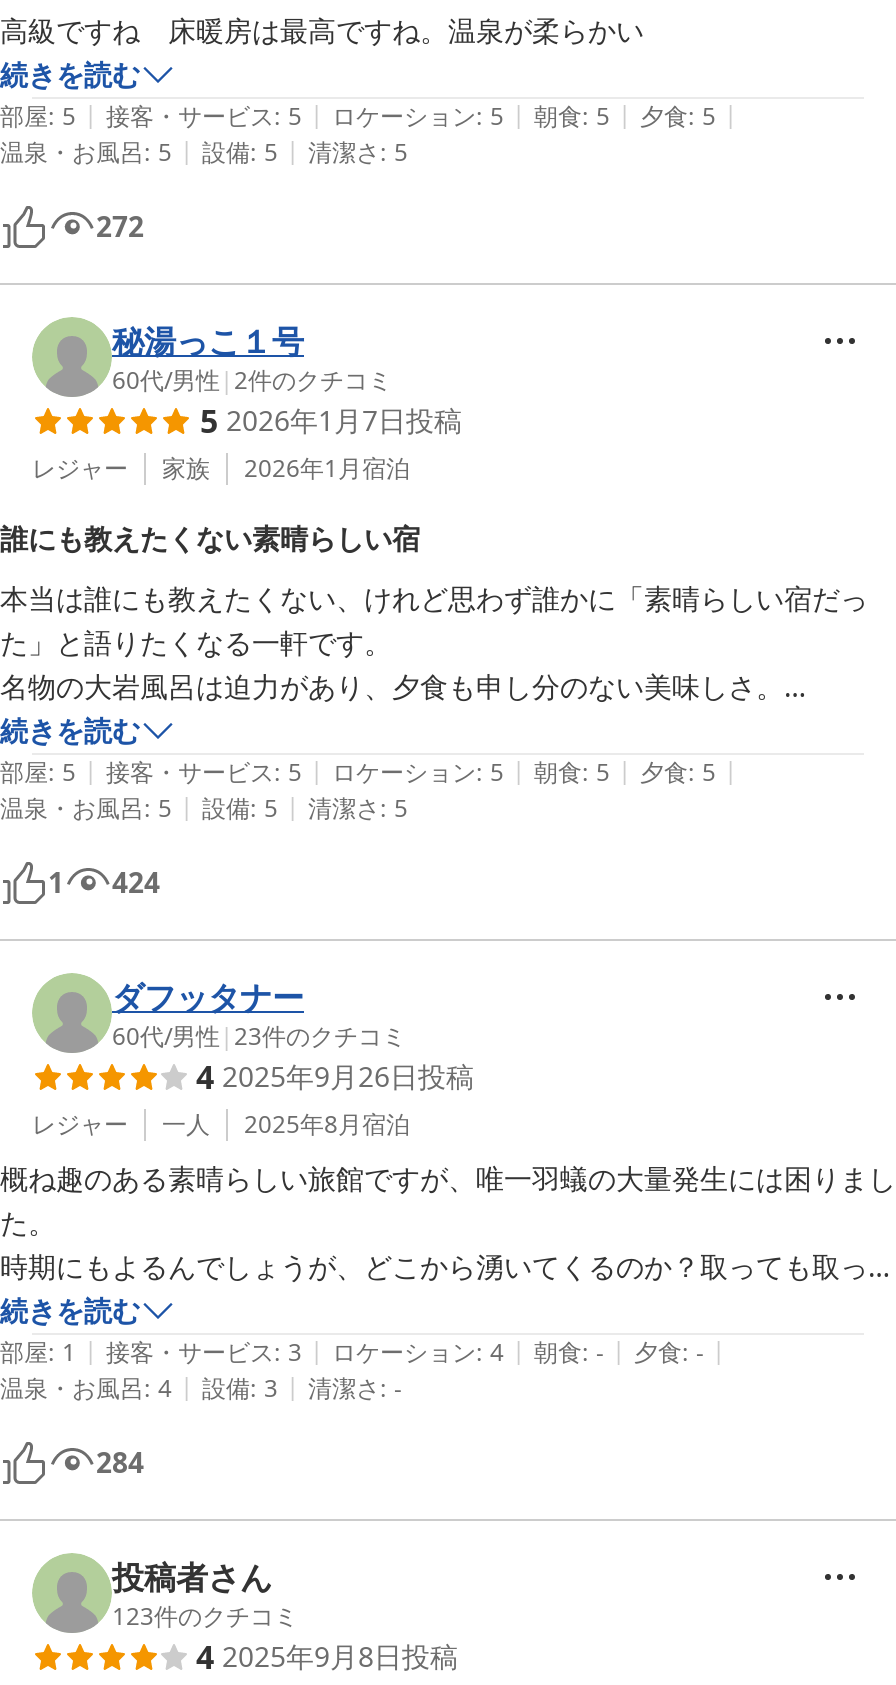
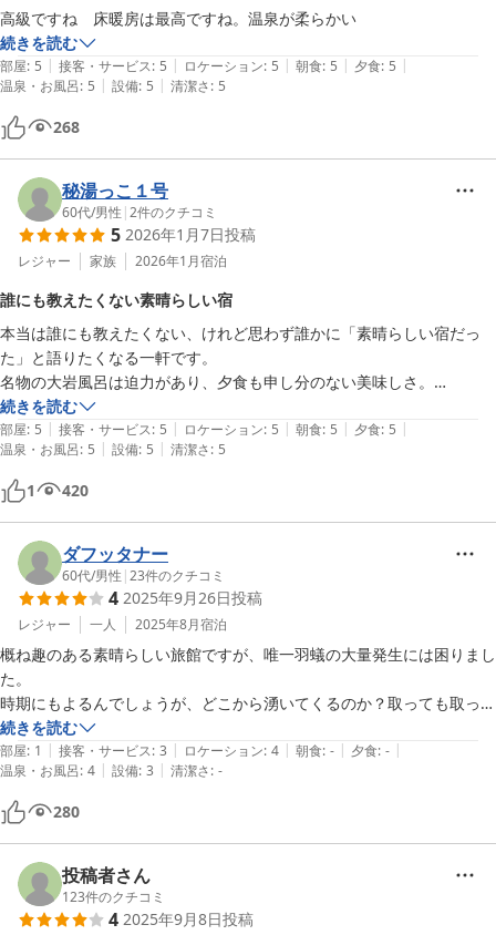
[96,207,144,245] 272 -> [53,116,80,137] 268
[48,863,160,901] 1 424 -> [27,480,89,501] 1 420
[96,1443,144,1481] 284 -> [53,801,80,822] 280

